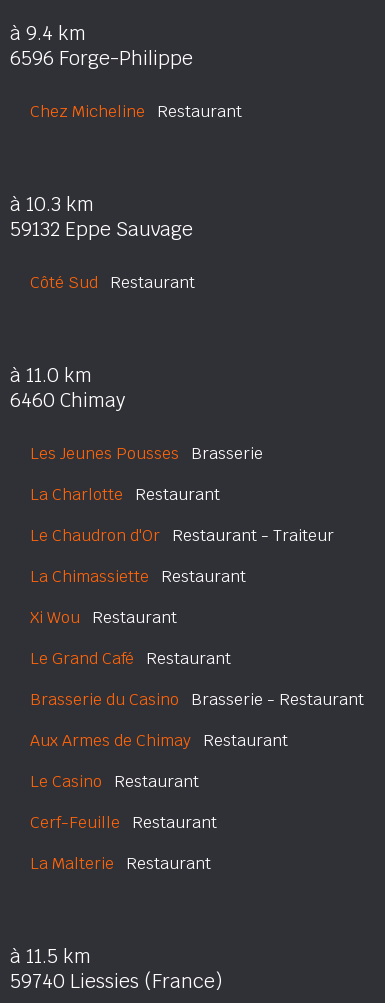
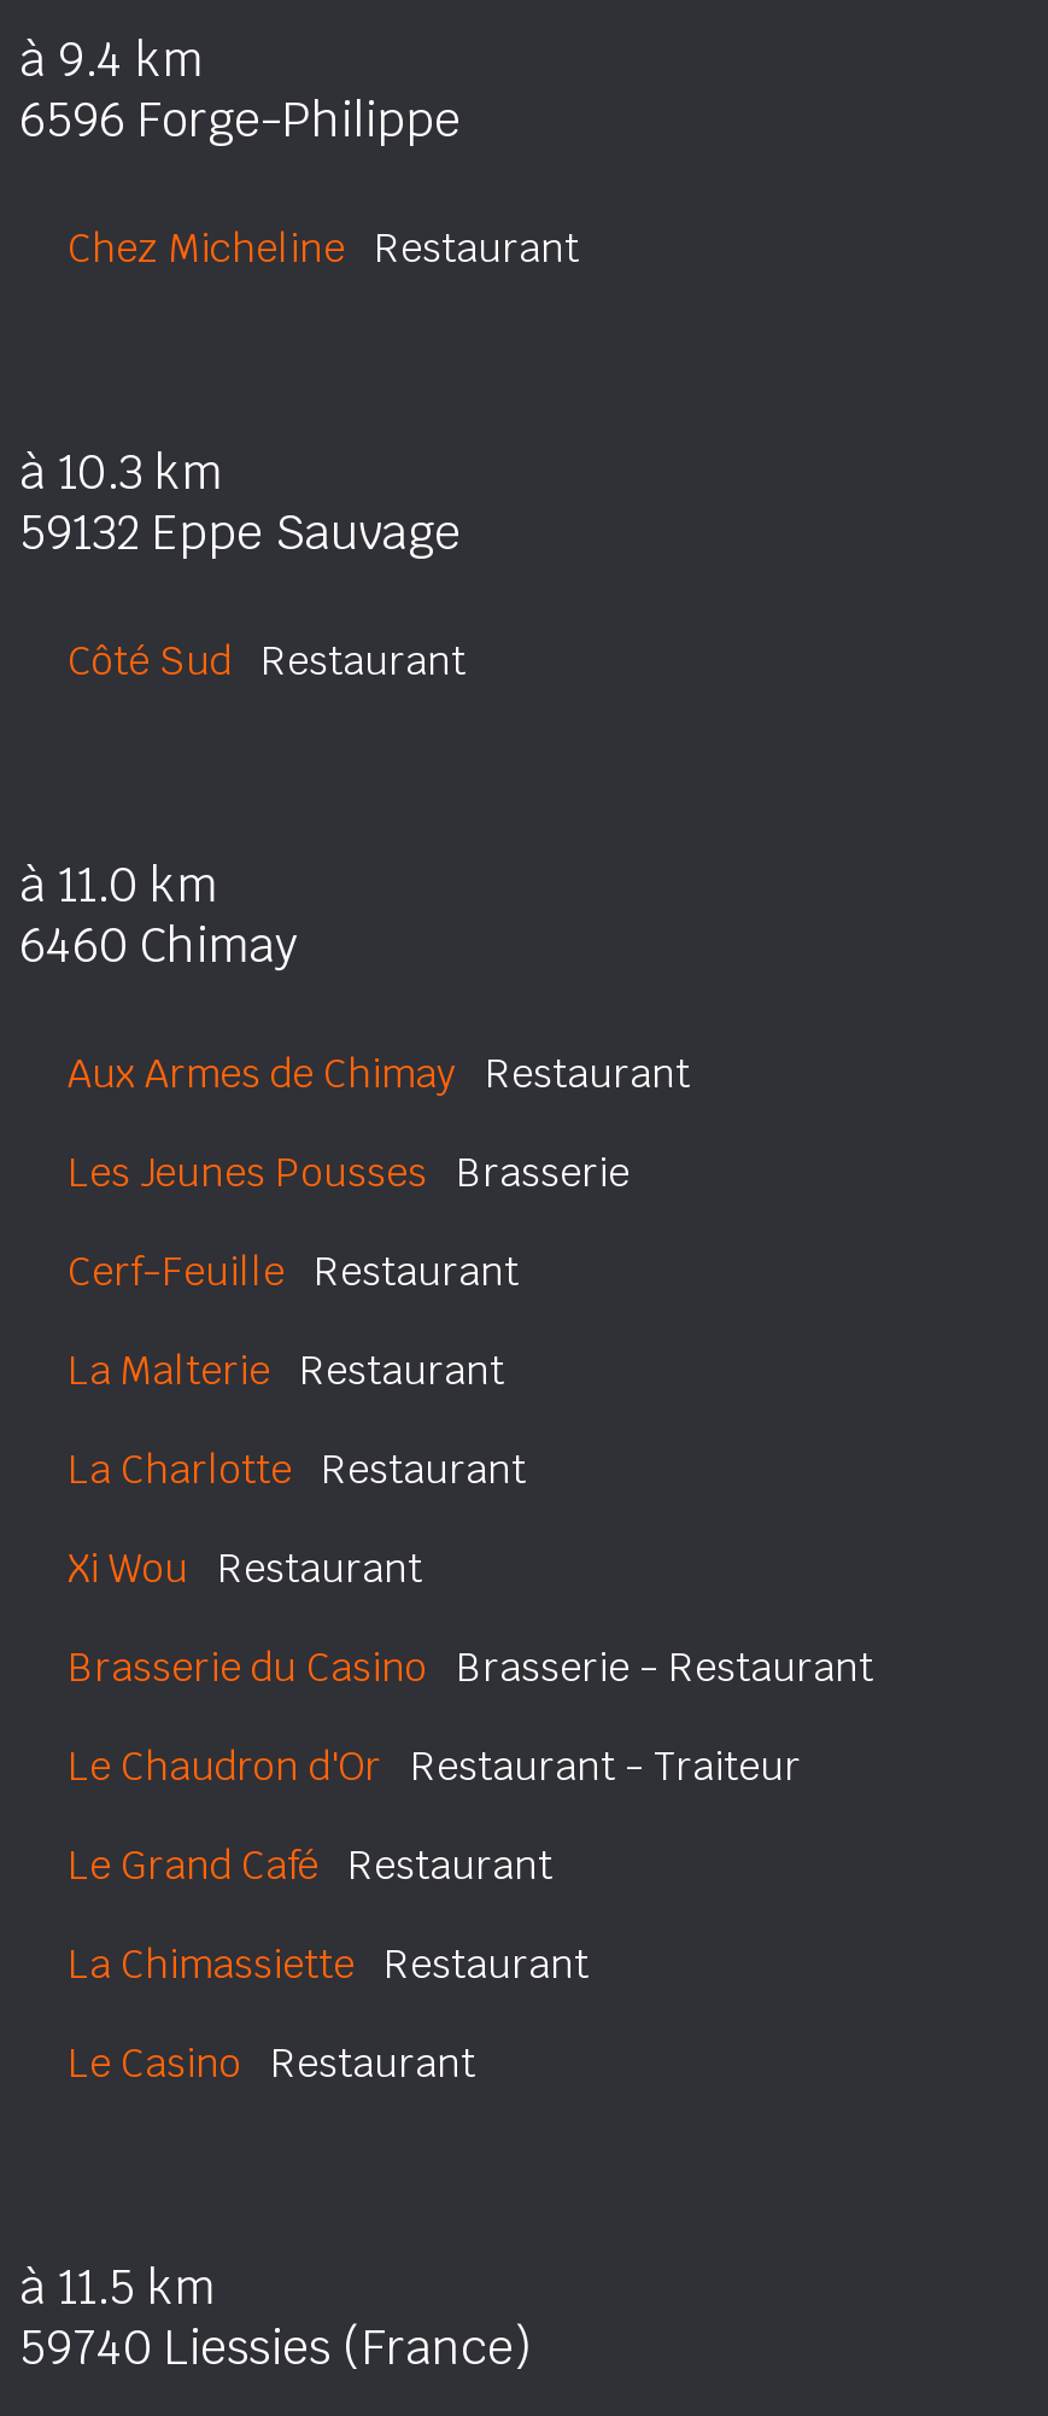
moved [30,443,263,464] -> [68,1148,630,1198]: Les Jeunes Pousses Brasserie
moved [30,484,364,710] -> [68,1445,873,1990]: La Charlotte Restaurant | Le Chaudron d'Or Restaurant - Traiteur | La Chimassiette Restaurant | Xi Wou Restaurant | Le Grand Café Restaurant | Brasserie du Casino Brasserie - Restaurant
moved [30,730,288,751] -> [68,1049,690,1099]: Aux Armes de Chimay Restaurant
moved [30,771,199,792] -> [68,2038,475,2089]: Le Casino Restaurant
moved [30,812,217,874] -> [68,1247,519,1396]: Cerf-Feuille Restaurant | La Malterie Restaurant

